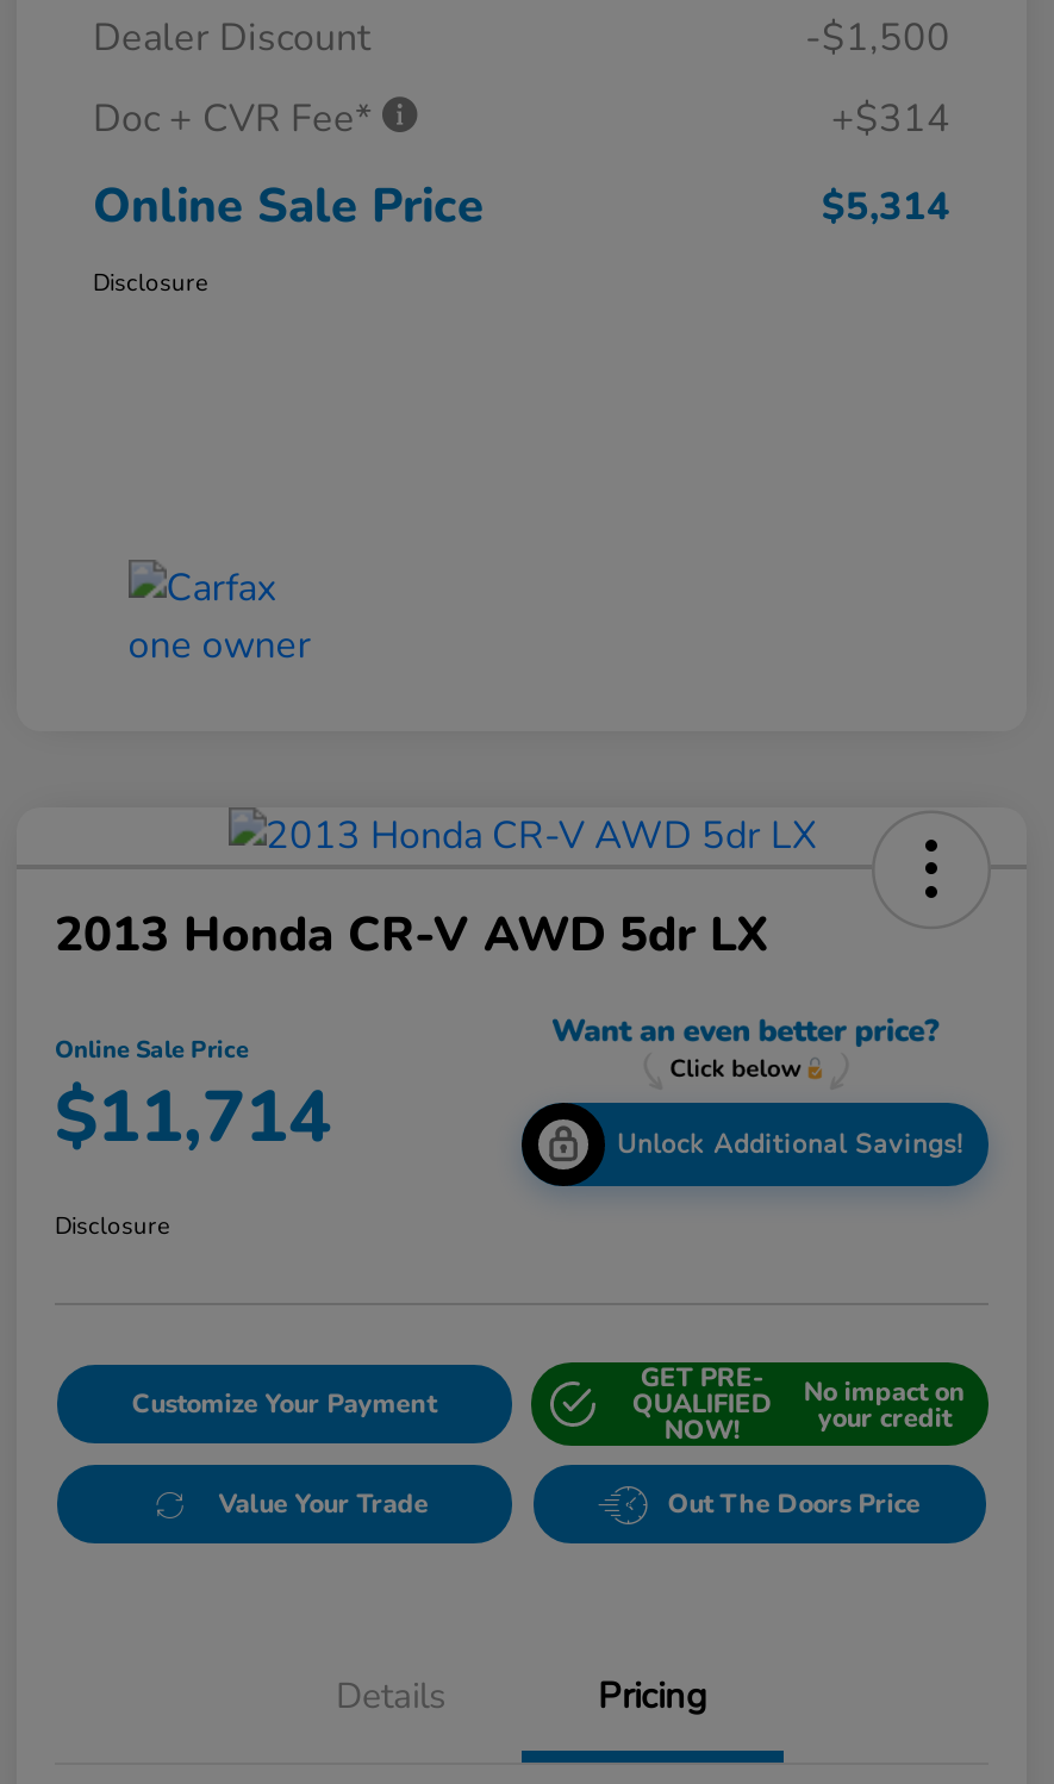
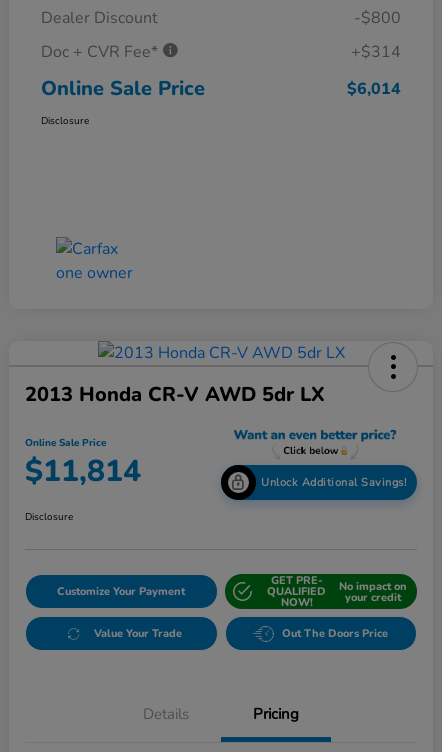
[805,12,950,64] -$1,500 -> [354,7,401,29] -$800
[822,181,950,233] $5,314 -> [347,78,401,100] $6,014
[55,1068,331,1166] $11,714 -> [25,450,141,491] $11,814

